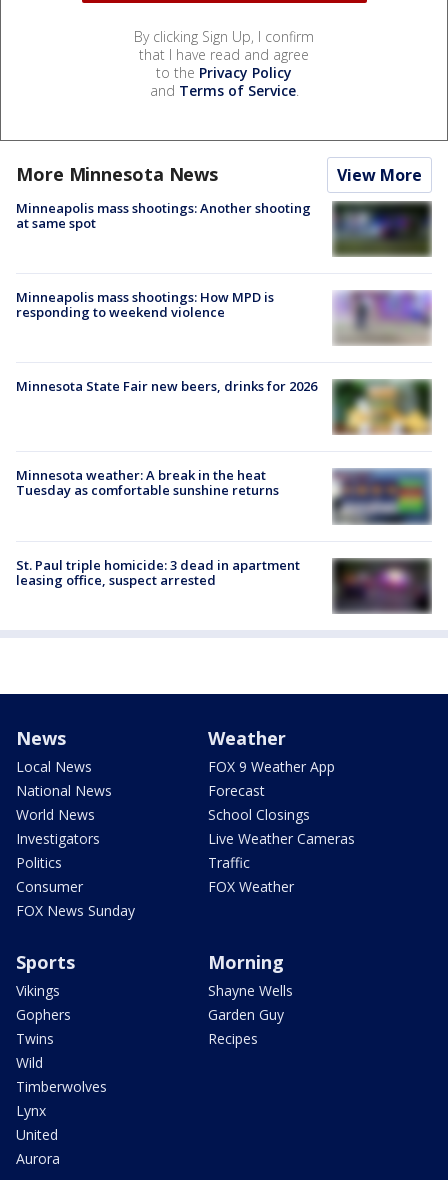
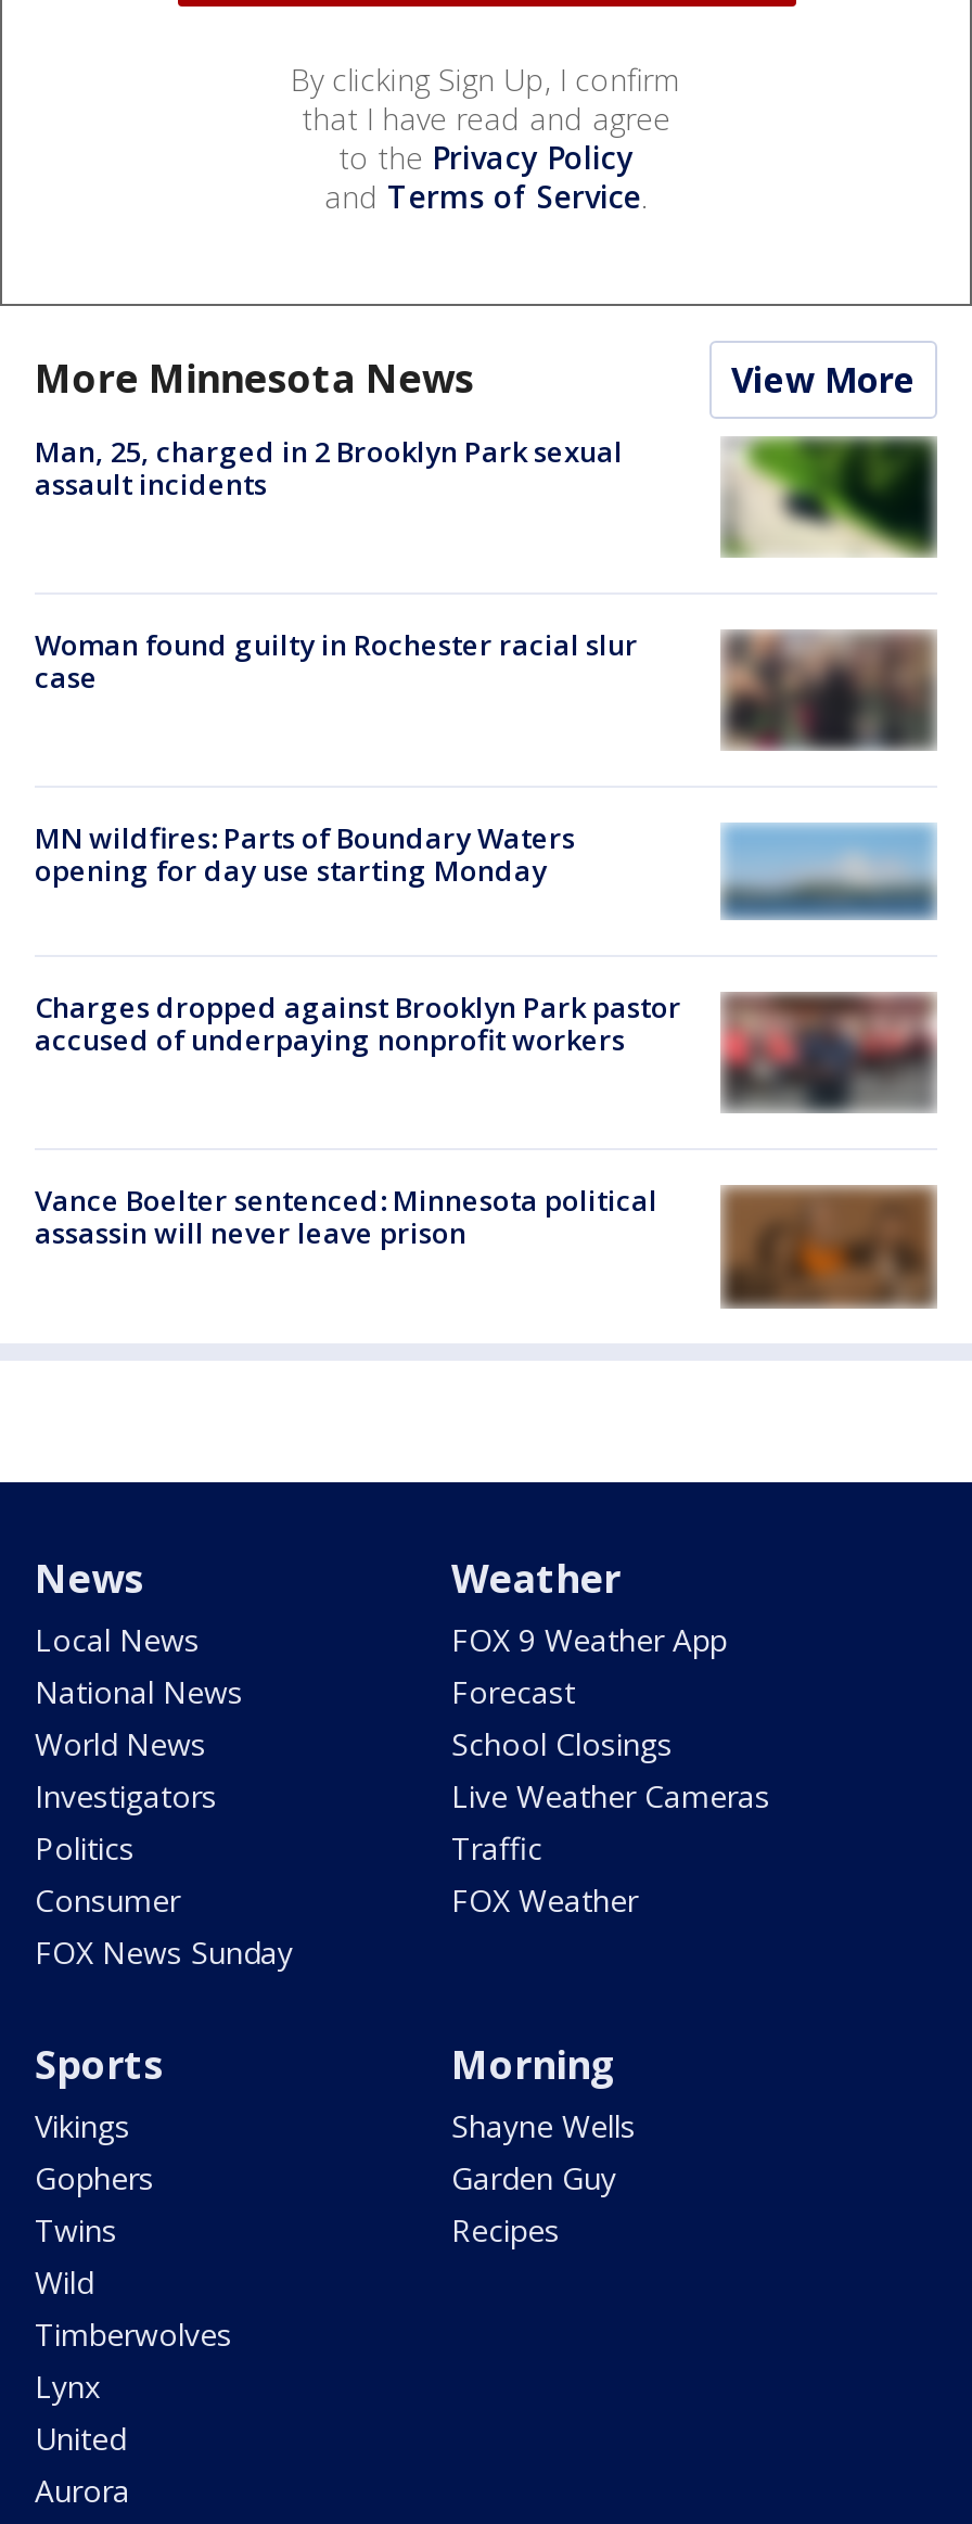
[16,198,311,231] Minneapolis mass shootings: Another shooting | at same spot -> [35,431,623,502] Man, 25, charged in 2 Brooklyn Park sexual | assault incidents
[332,201,431,257] [image] -> [722,436,931,558] [image]
[16,288,274,321] Minneapolis mass shootings: How MPD is | responding to weekend violence -> [35,625,638,696] Woman found guilty in Rochester racial slur | case
[333,290,432,345] [image] -> [720,629,935,751] [image]
[16,377,317,395] Minnesota State Fair new beers, drinks for 2026 -> [35,818,575,890] MN wildfires: Parts of Boundary Waters | opening for day use starting Monday
[332,379,432,435] [image] -> [722,823,937,920] [image]
[16,466,279,499] Minnesota weather: A break in the heat | Tuesday as comfortable sunshine returns -> [35,987,681,1059] Charges dropped against Brooklyn Park pastor | accused of underpaying nonprofit workers
[333,468,431,525] [image] -> [722,992,937,1113] [image]
[16,555,432,614] [image] | St. Paul triple homicide: 3 dead in apartment | leasing office, suspect arrested -> [35,1181,937,1309] [image] | Vance Boelter sentenced: Minnesota political | assassin will never leave prison

